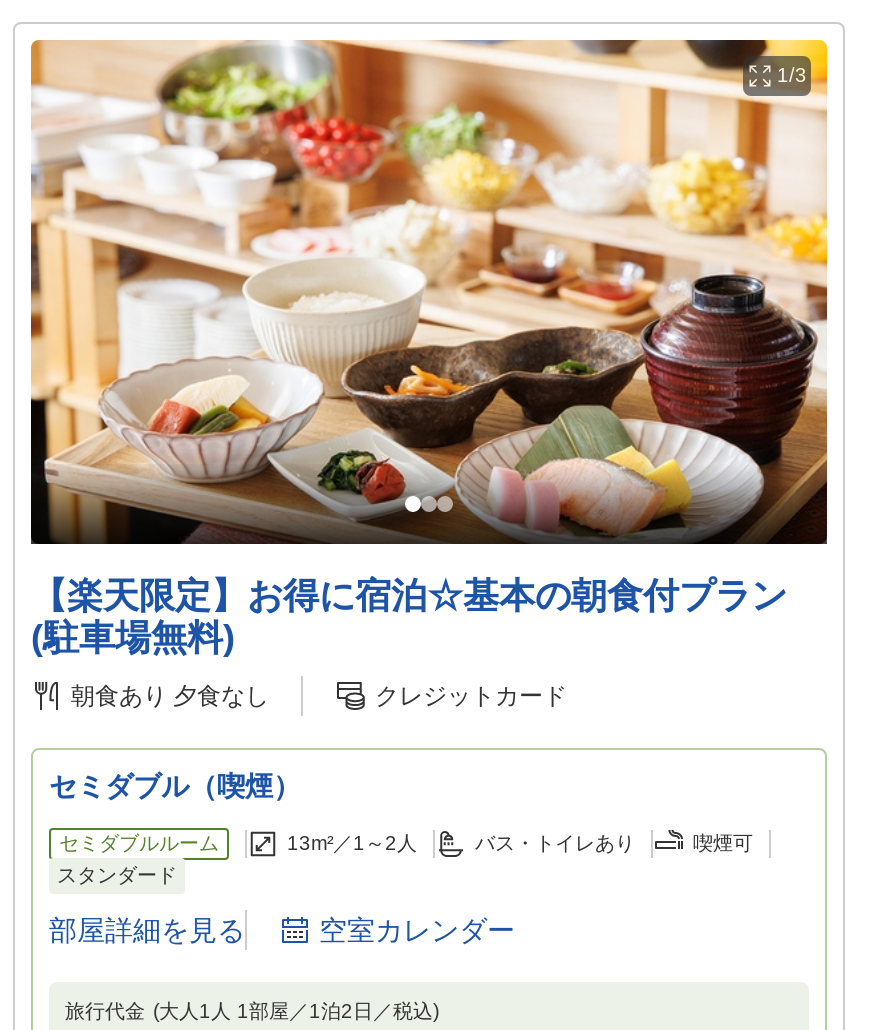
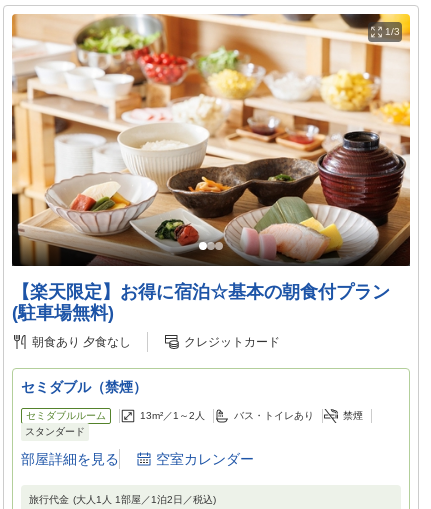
[49,770,301,802] セミダブル（喫煙） -> [21,379,147,395] セミダブル（禁煙）
[693,832,753,854] 喫煙可 -> [343,410,363,421] 禁煙

